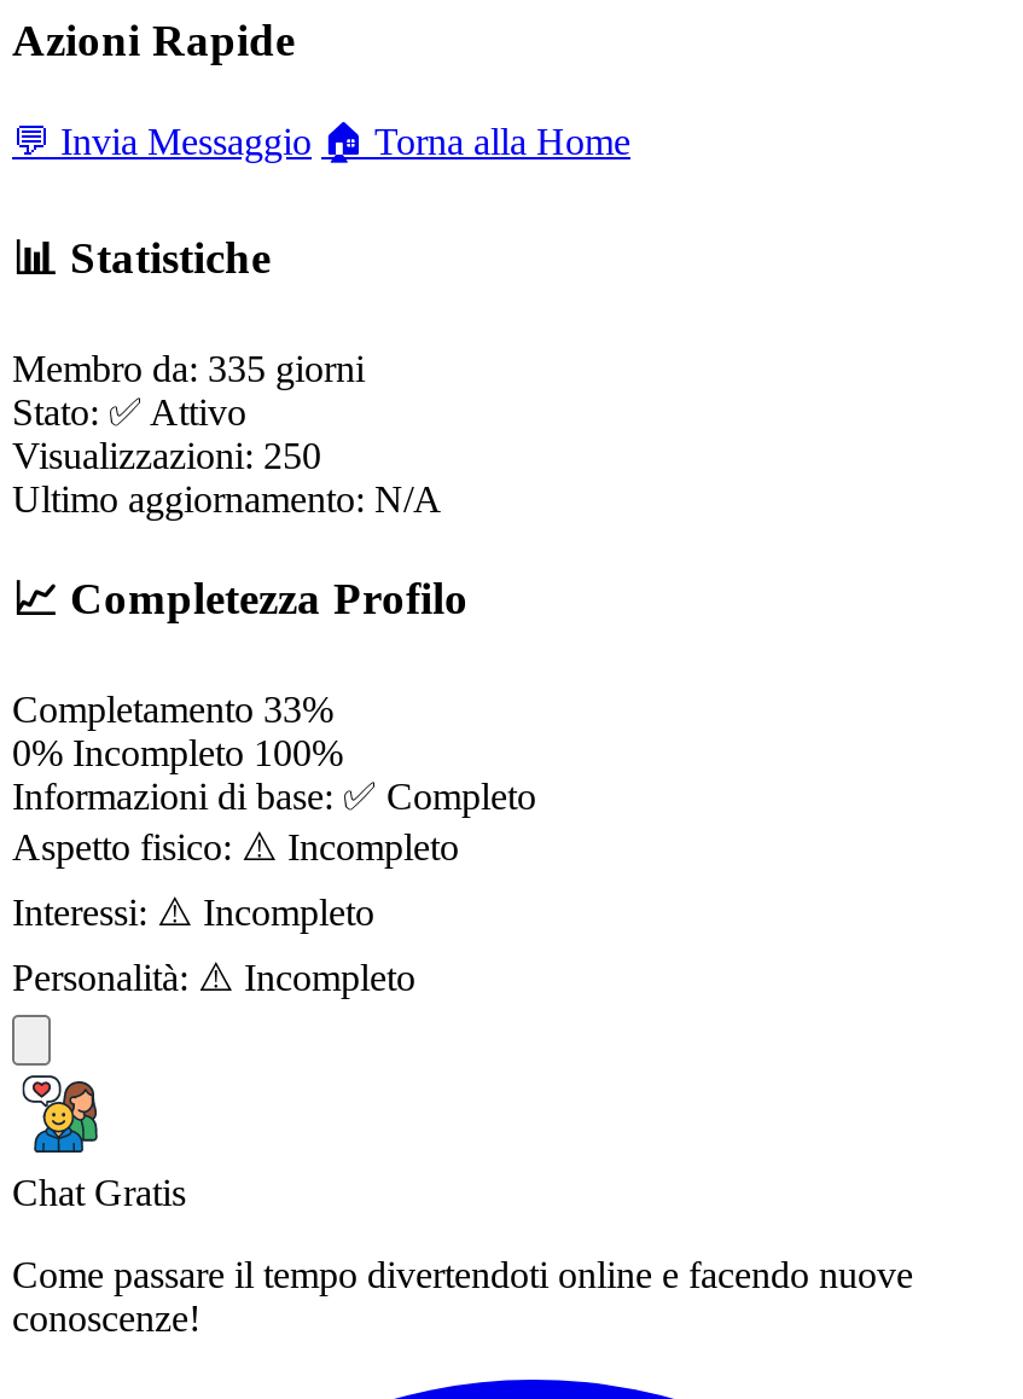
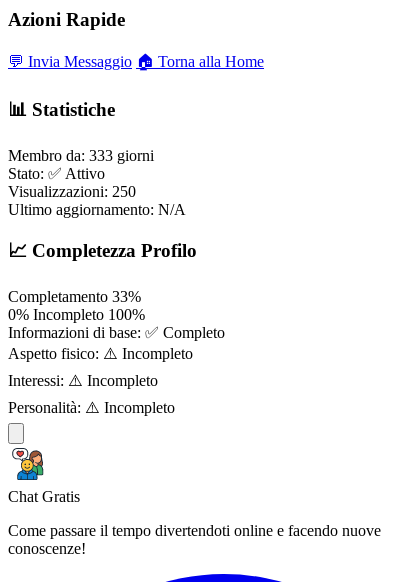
[12,347,365,388] Membro da: 335 giorni -> [8,146,154,163] Membro da: 333 giorni

